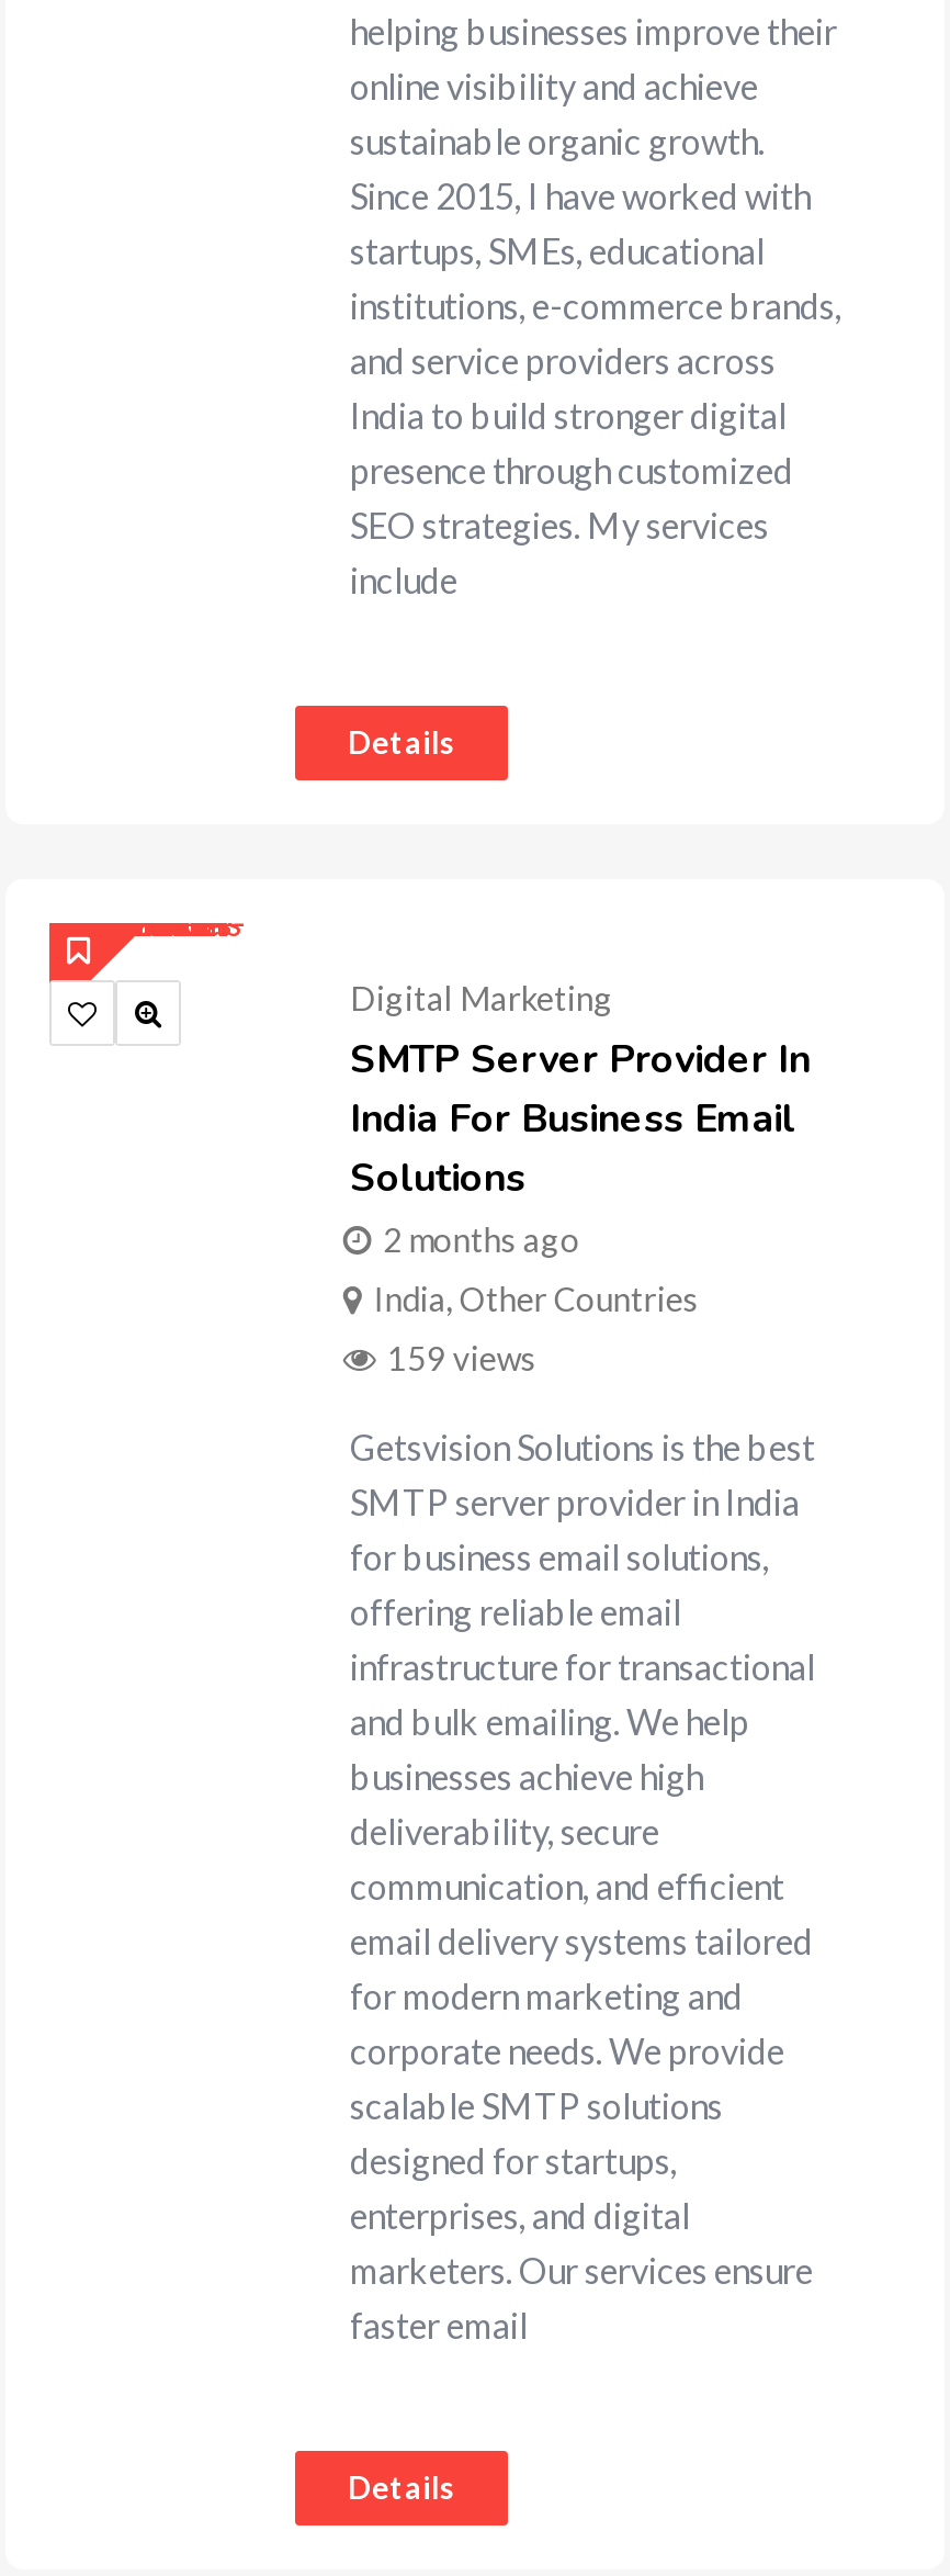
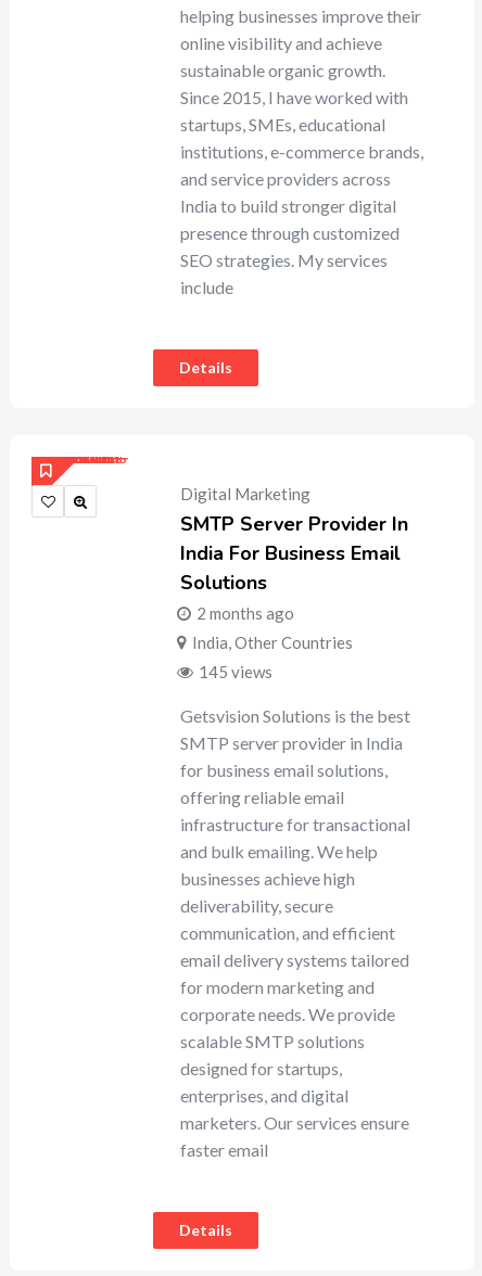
[387,1338,536,1377] 159 views -> [198,662,272,681] 145 views

